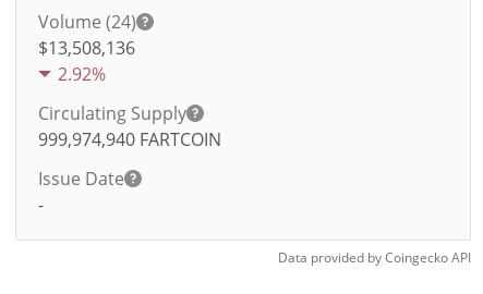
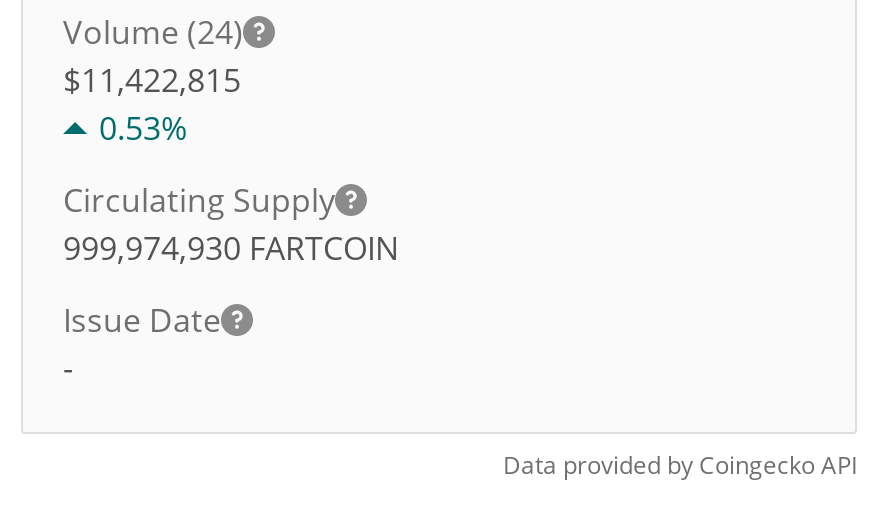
[38,36,135,60] $13,508,136 -> [63,58,241,102] $11,422,815
[58,62,106,86] 2.92% -> [99,106,187,150] 0.53%
[38,127,221,151] 999,974,940 FARTCOIN -> [63,226,399,270] 999,974,930 FARTCOIN

